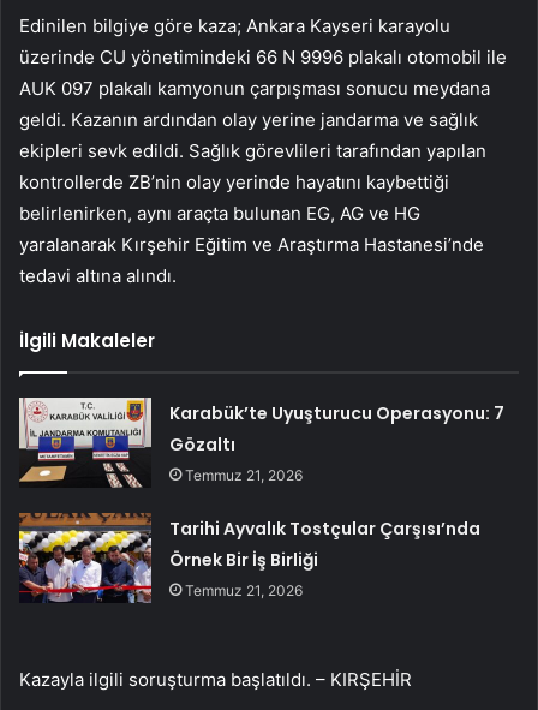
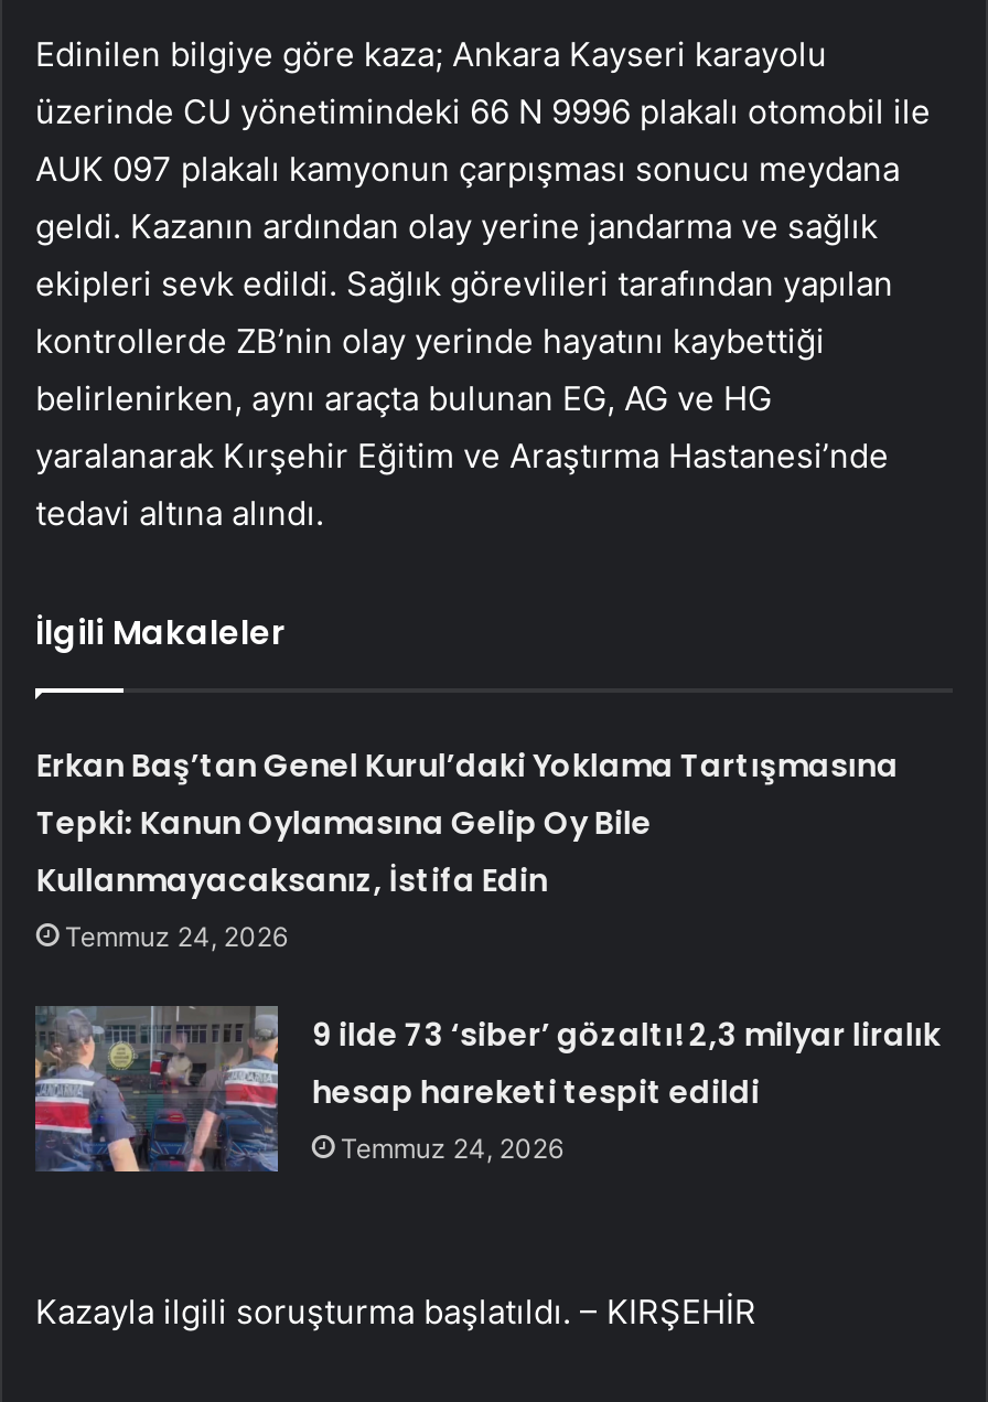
[170,401,505,484] Karabük’te Uyuşturucu Operasyonu: 7 | Gözaltı | Temmuz 21, 2026 -> [36,743,898,952] Erkan Baş’tan Genel Kurul’daki Yoklama Tartışmasına | Tepki: Kanun Oylamasına Gelip Oy Bile | Kullanmayacaksanız, İstifa Edin | Temmuz 24, 2026
[18,516,481,603] [image] | Tarihi Ayvalık Tostçular Çarşısı’nda | Örnek Bir İş Birliği | Temmuz 21, 2026 -> [33,1004,940,1174] [image] | 9 ilde 73 ‘siber’ gözaltı! 2,3 milyar liralık | hesap hareketi tespit edildi | Temmuz 24, 2026

